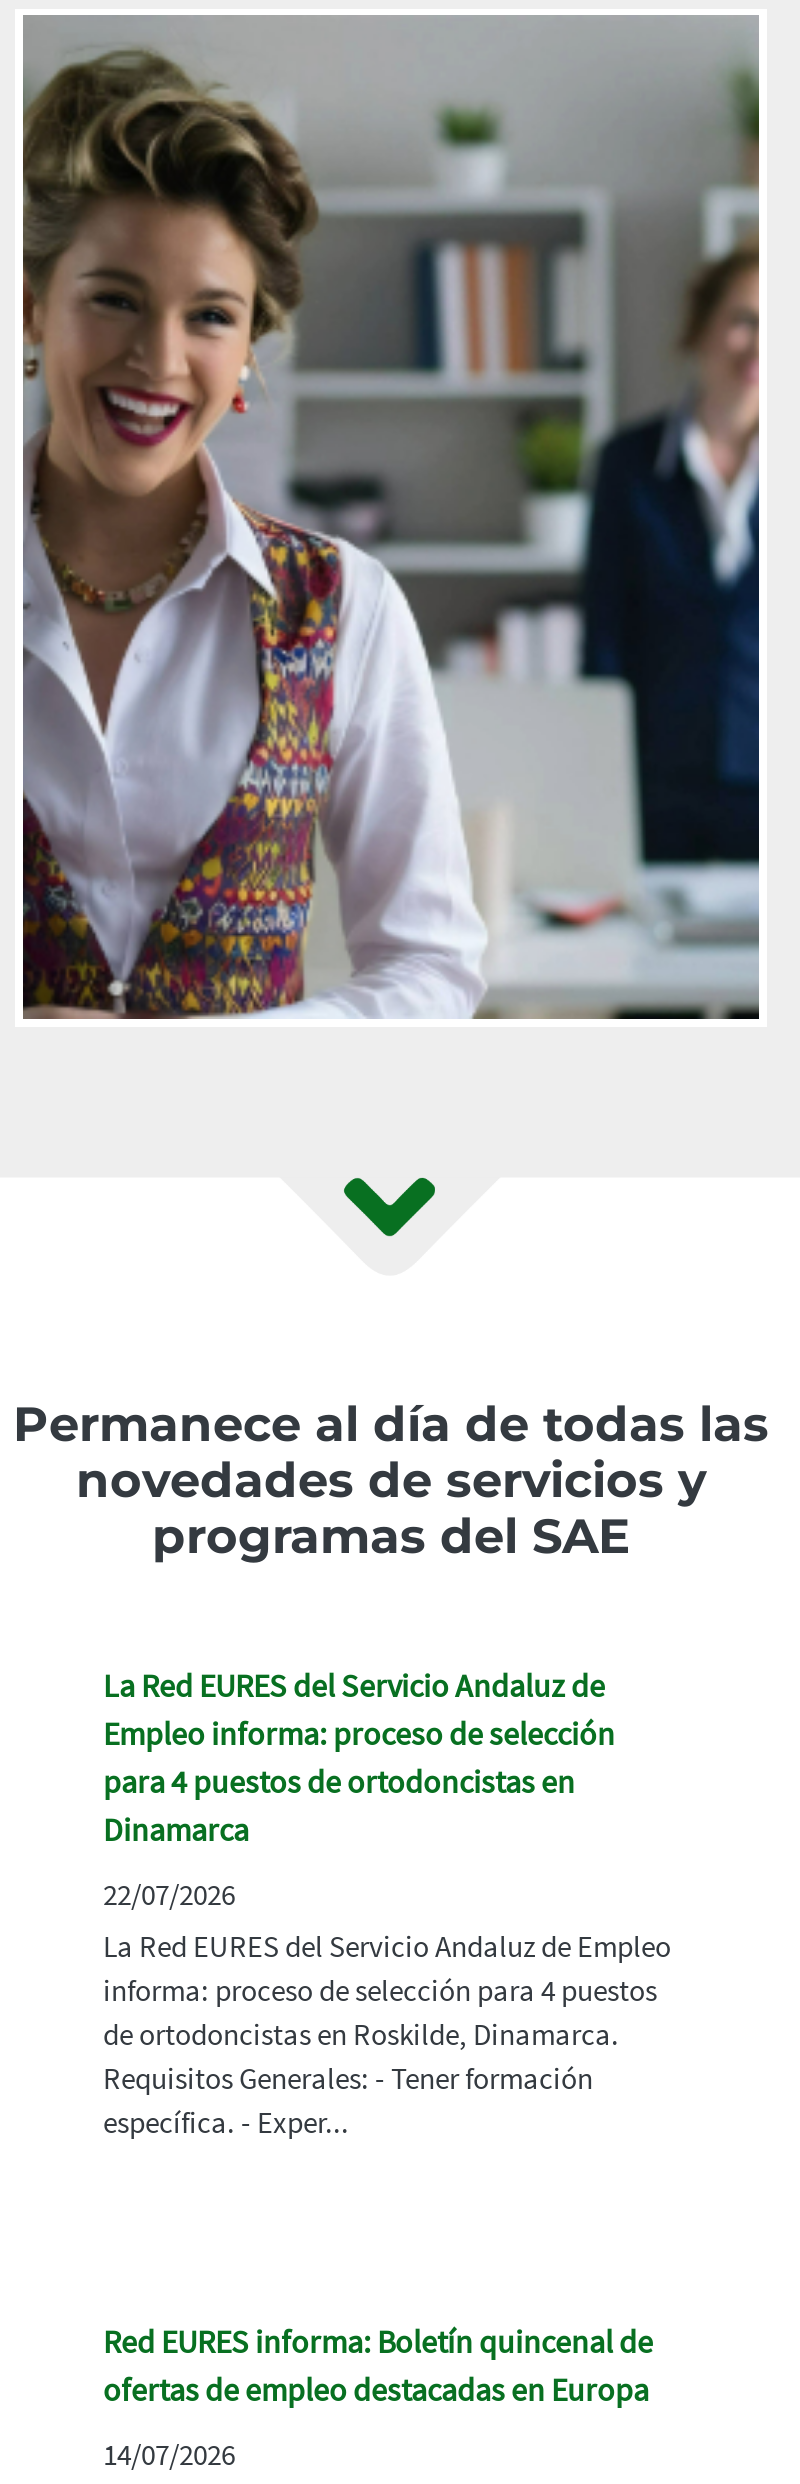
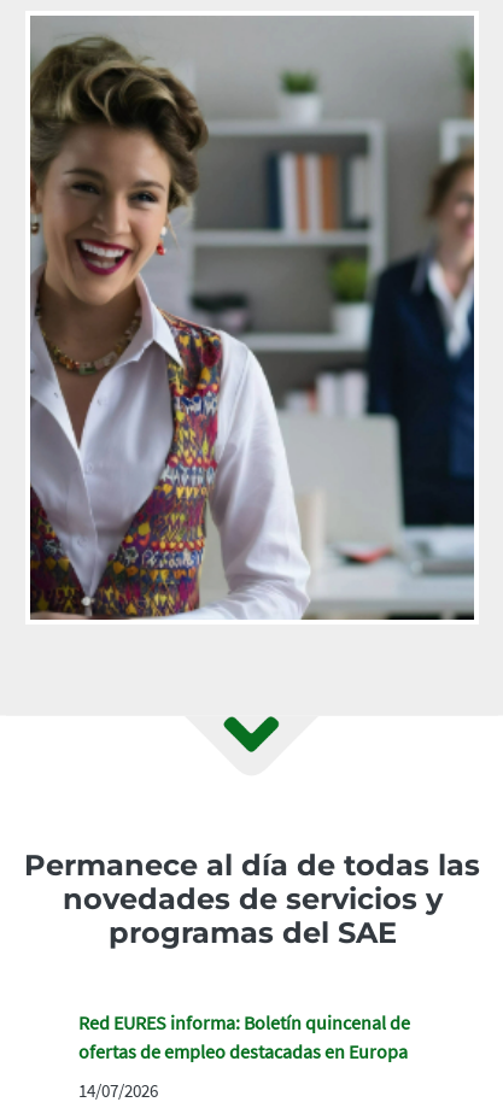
[103,1665,671,2141] La Red EURES del Servicio Andaluz de | Empleo informa: proceso de selección | para 4 puestos de ortodoncistas en | Dinamarca | 22/07/2026 | La Red EURES del Servicio Andaluz de Empleo | informa: proceso de selección para 4 puestos | de ortodoncistas en Roskilde, Dinamarca. | Requisitos Generales: - Tener formación | específica. - Exper... -> none

